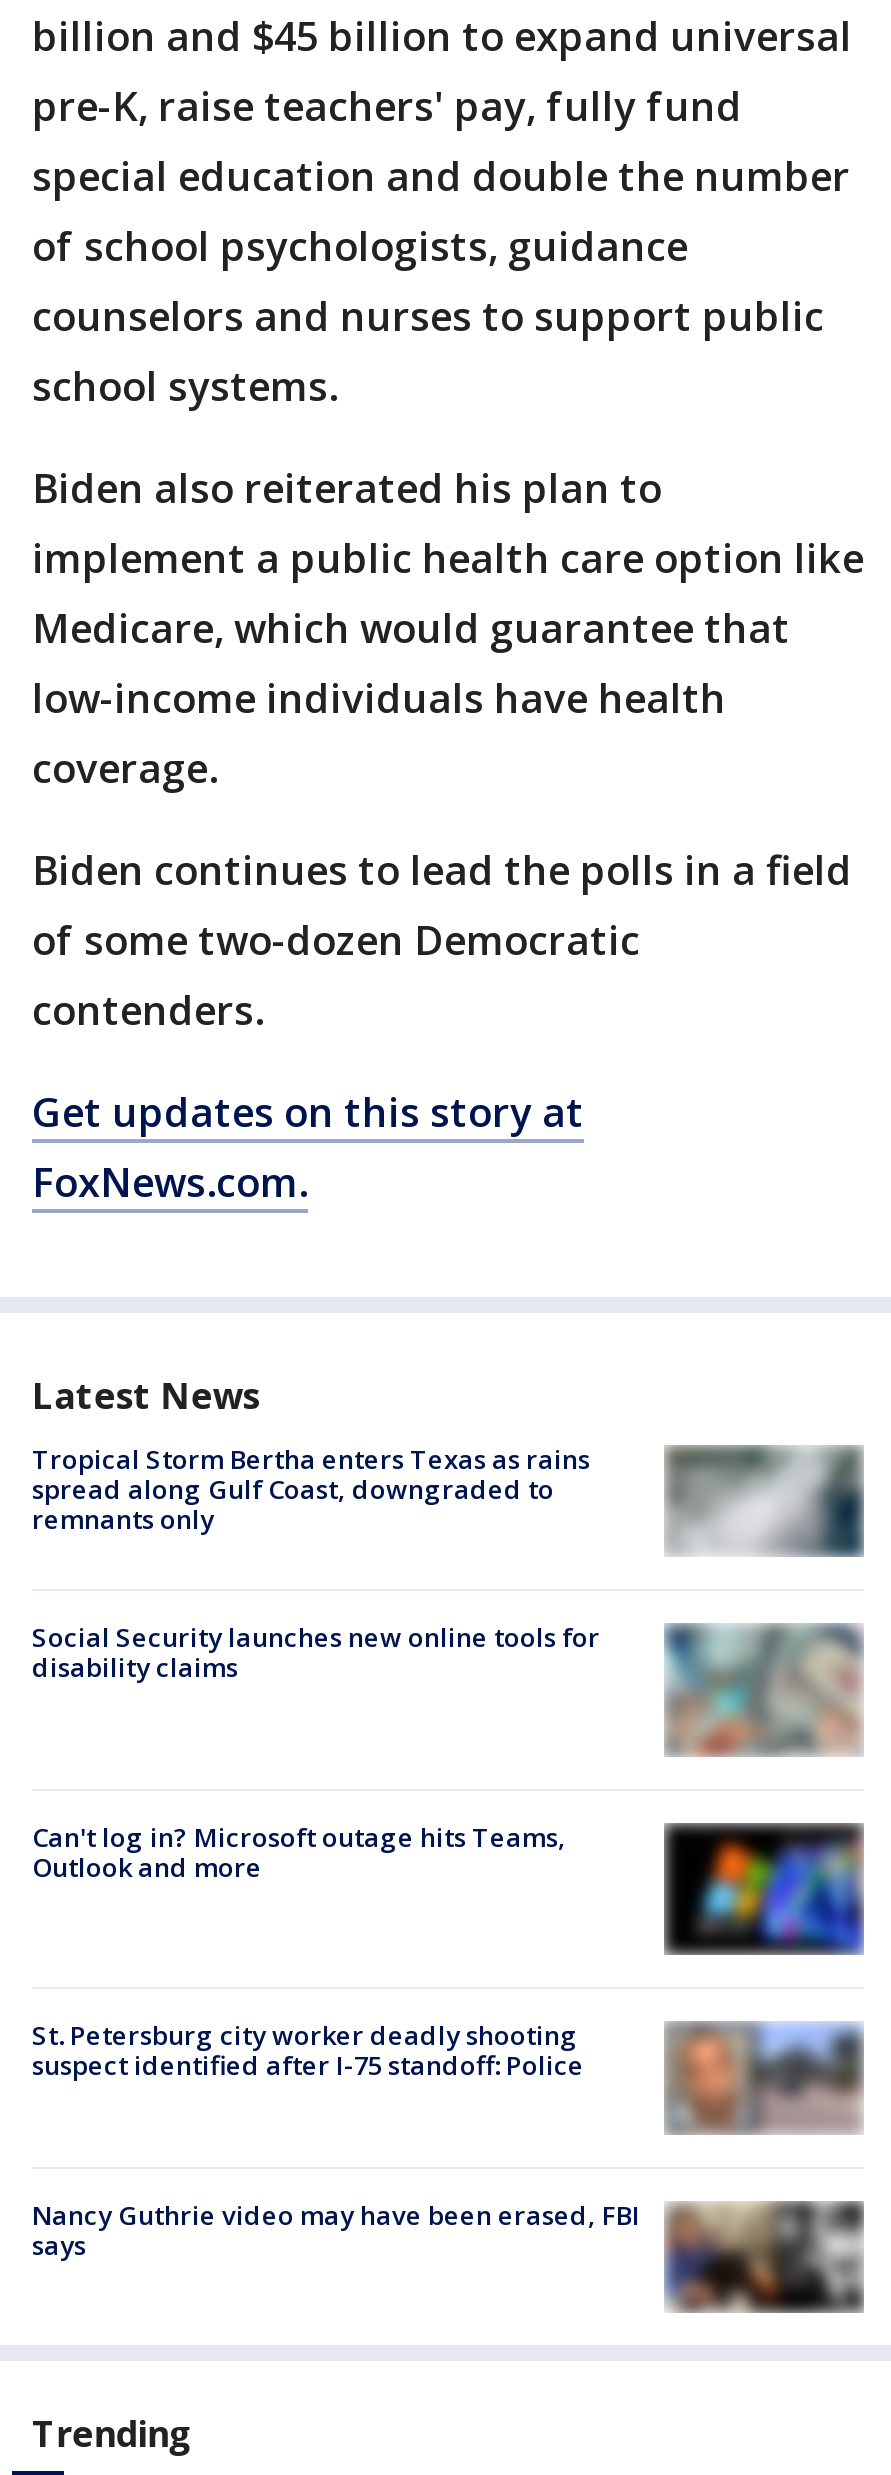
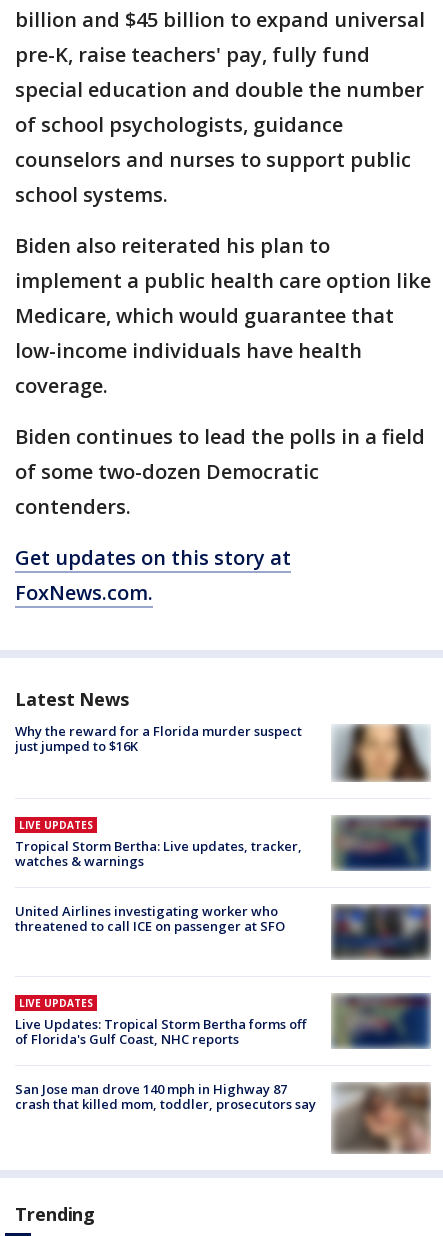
[32,1441,864,1561] [image] | Tropical Storm Bertha enters Texas as rains | spread along Gulf Coast, downgraded to | remnants only -> [15,722,430,783] [image] | Why the reward for a Florida murder suspect | just jumped to $16K
[32,1620,864,1759] [image] | Social Security launches new online tools for | disability claims -> [15,813,431,876] [image] | LIVE UPDATES | Tropical Storm Bertha: Live updates, tracker, | watches & warnings
[32,1818,566,1884] Can't log in? Microsoft outage hits Teams, | Outlook and more -> [15,902,285,935] United Airlines investigating worker who | threatened to call ICE on passenger at SFO
[662,1813,866,1957] [image] -> [331,903,431,975] [image]
[32,1991,864,2135] [image] | St. Petersburg city worker deadly shooting | suspect identified after I-75 standoff: Police -> [15,992,432,1065] [image] | LIVE UPDATES | Live Updates: Tropical Storm Bertha forms off | of Florida's Gulf Coast, NHC reports
[32,2169,864,2313] [image] | Nancy Guthrie video may have been erased, FBI | says -> [15,1080,432,1154] [image] | San Jose man drove 140 mph in Highway 87 | crash that killed mom, toddler, prosecutors say

